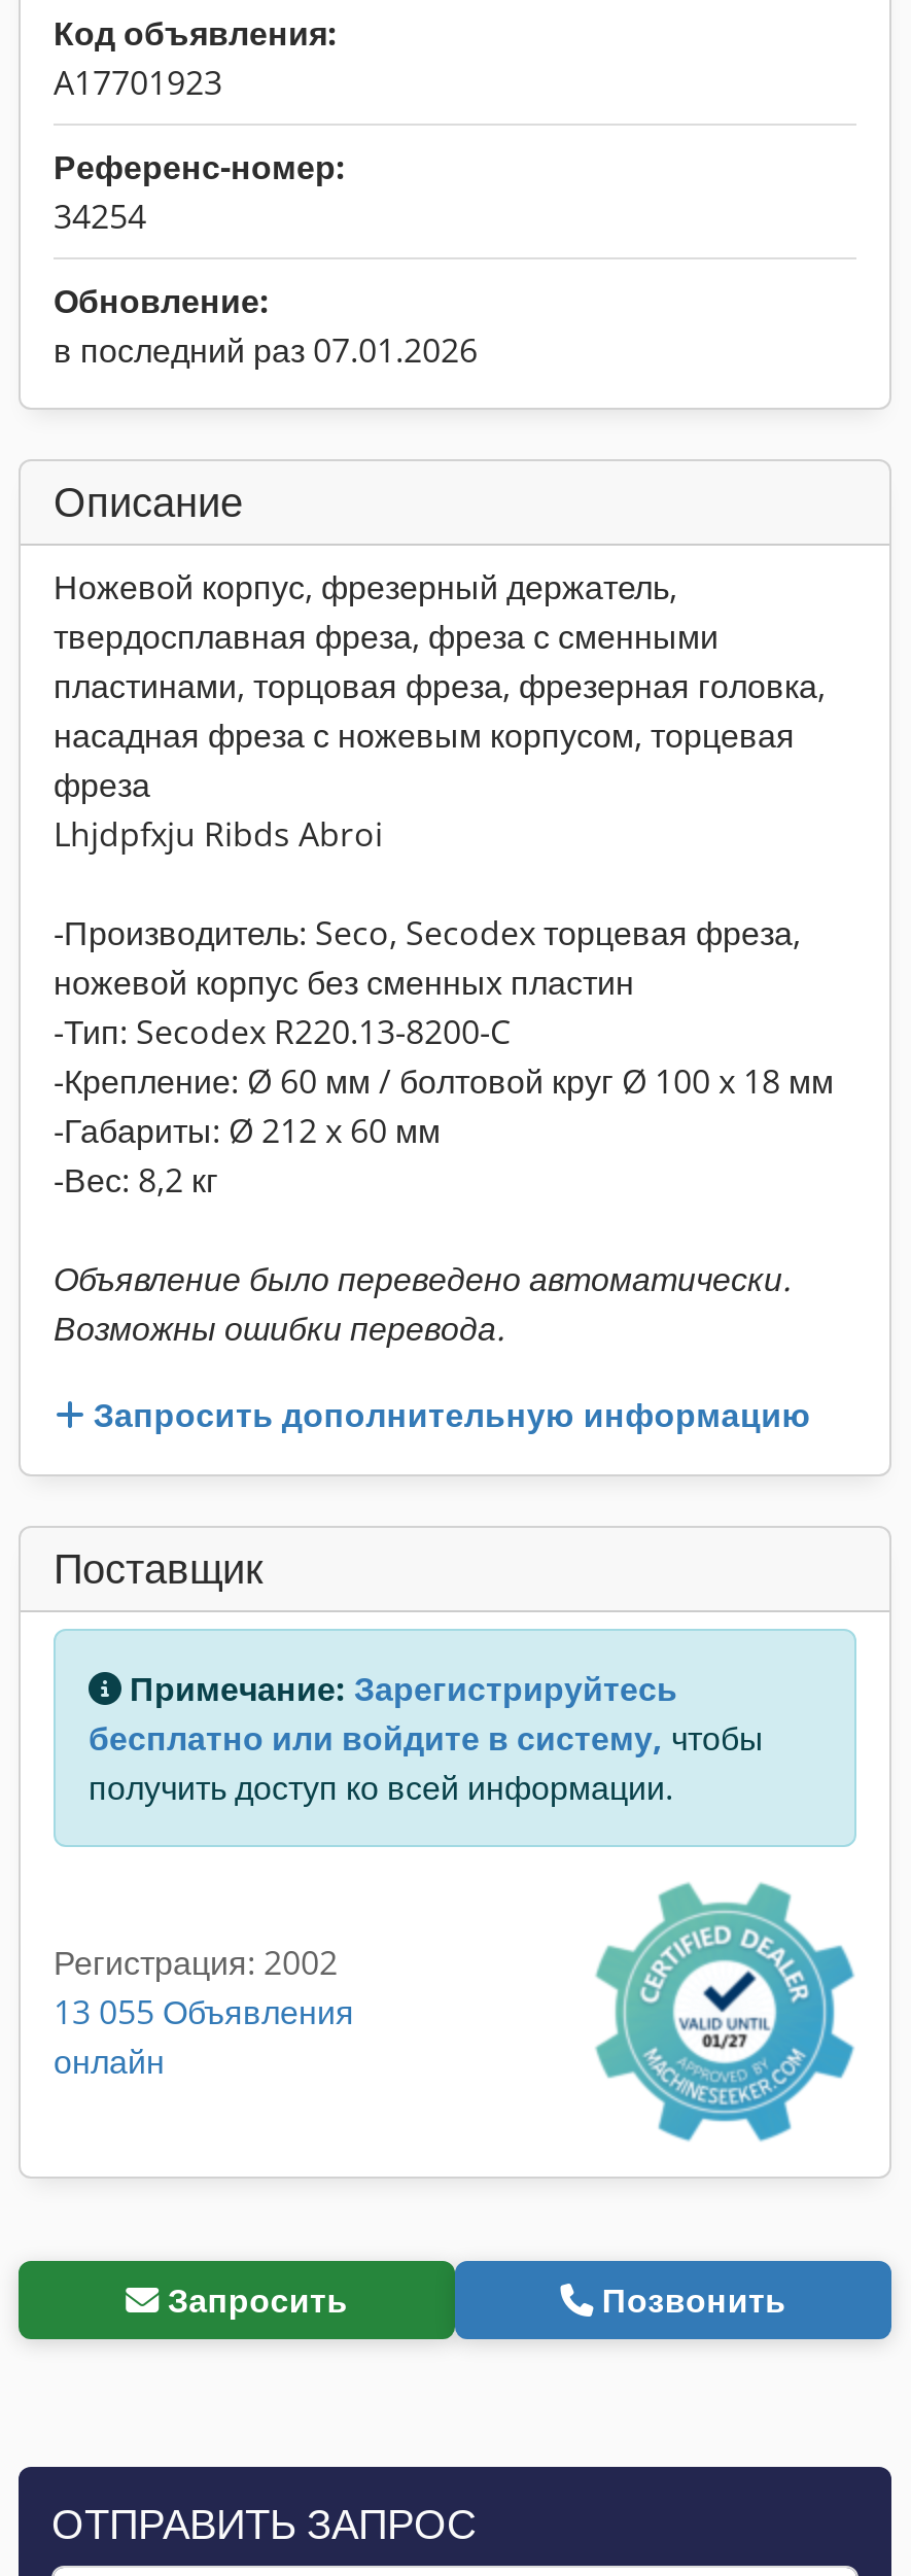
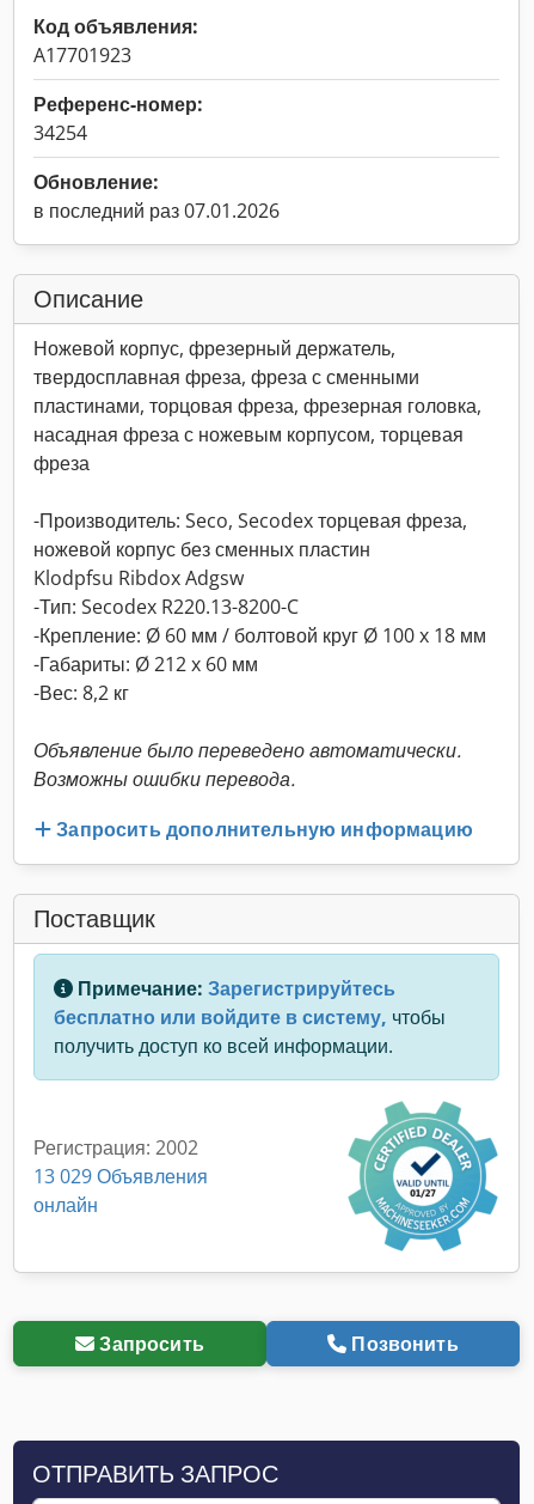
[54,811,383,857] Lhjdpfxju Ribds Abroi -> none
moved [54,910,801,1005] -> [33,507,467,562]: -Производитель: Seco, Secodex торцевая фреза, | ножевой корпус без сменных пластин
none -> [33,565,244,591] Klodpfsu Ribdox Adgsw
[54,1989,354,2034] 13 055 Объявления -> [33,1163,208,1189] 13 029 Объявления

